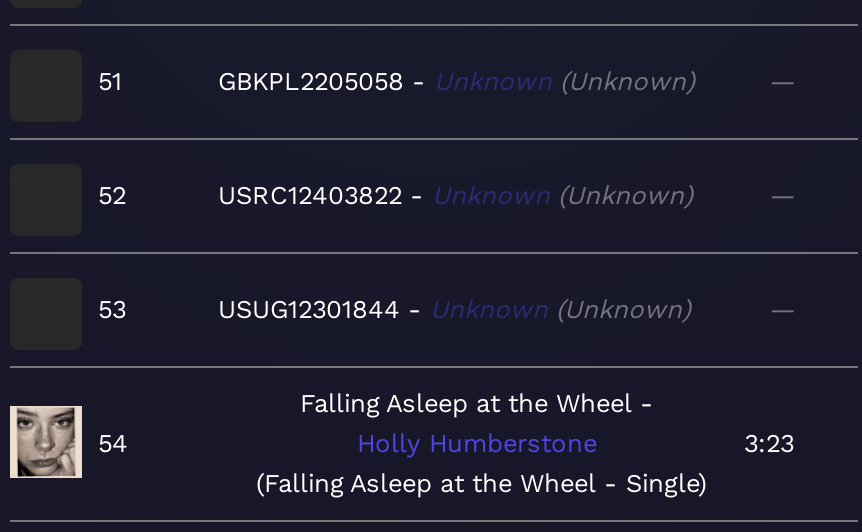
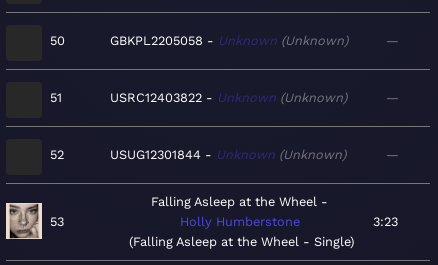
[98,67,122,97] 51 -> [50,33,65,48] 50
[98,181,126,211] 52 -> [50,90,62,105] 51
[98,295,126,325] 53 -> [50,147,64,162] 52
[98,429,128,459] 54 -> [50,214,64,229] 53

